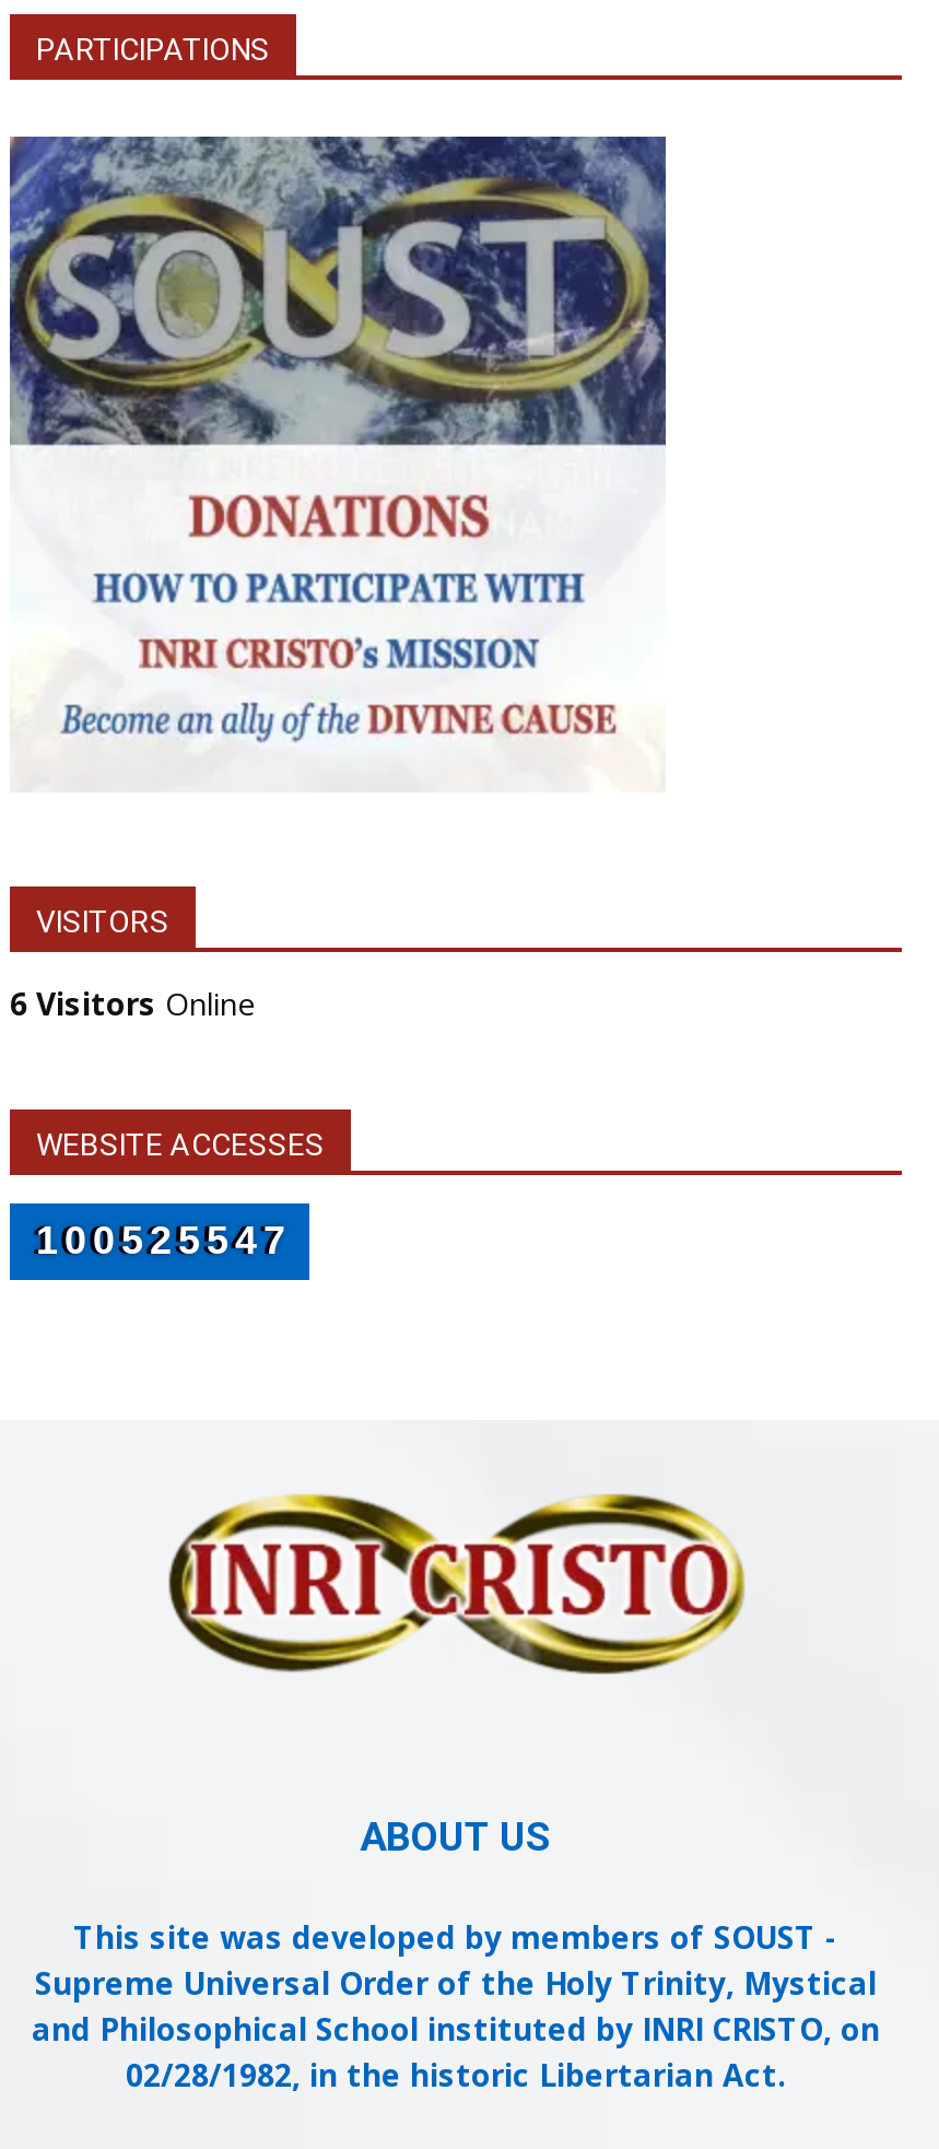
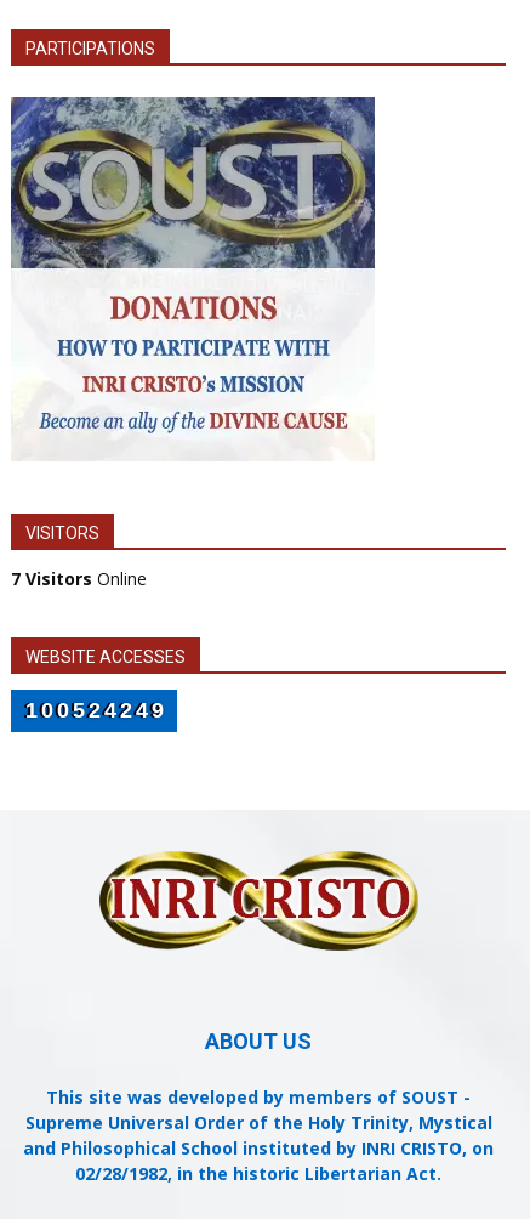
[10,982,255,1023] 6 Visitors Online -> [11,566,147,589] 7 Visitors Online
[36,1218,292,1261] 100525547 -> [25,698,167,722] 100524249

